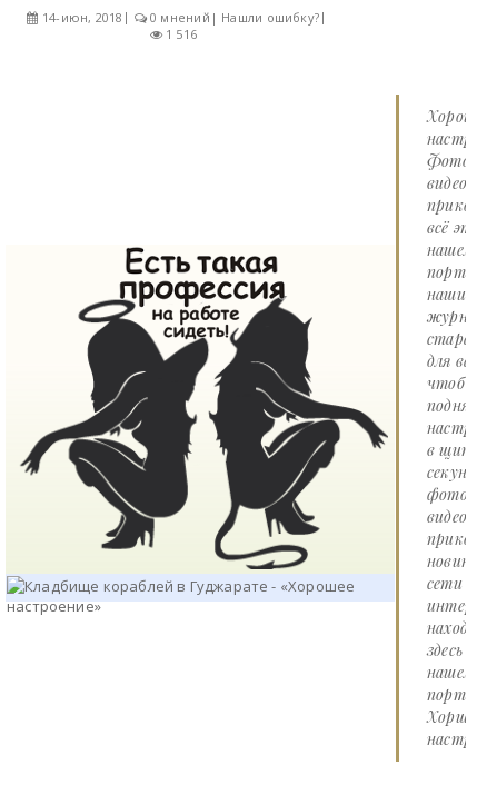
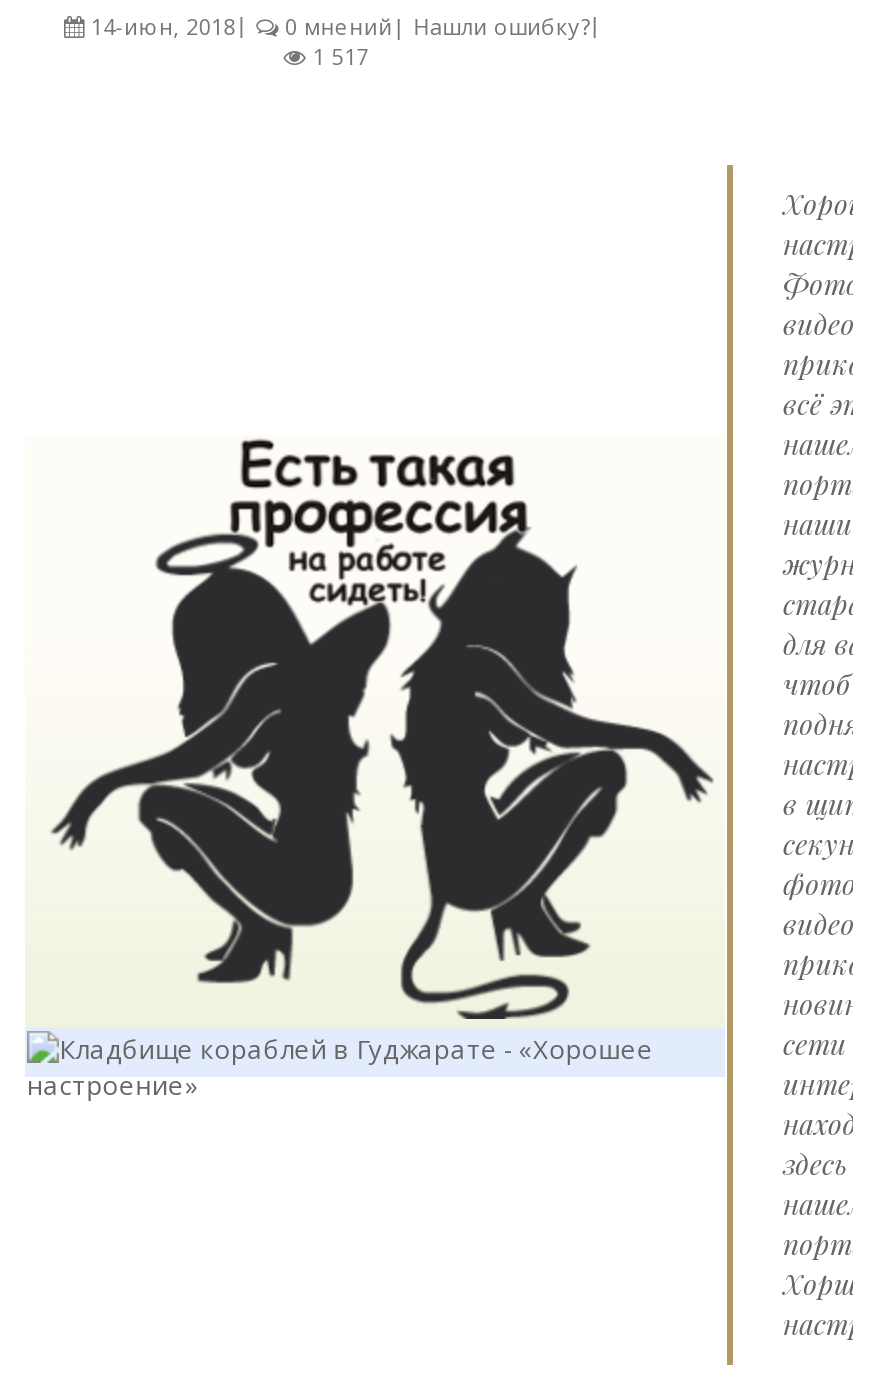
[166,26,197,42] 1 516 -> [313,41,369,71] 1 517

